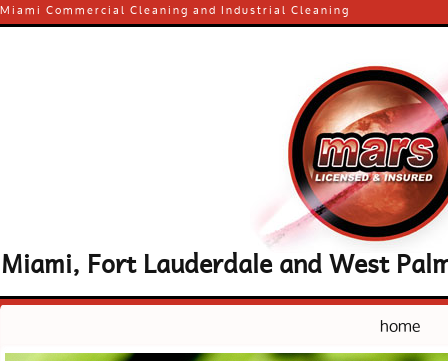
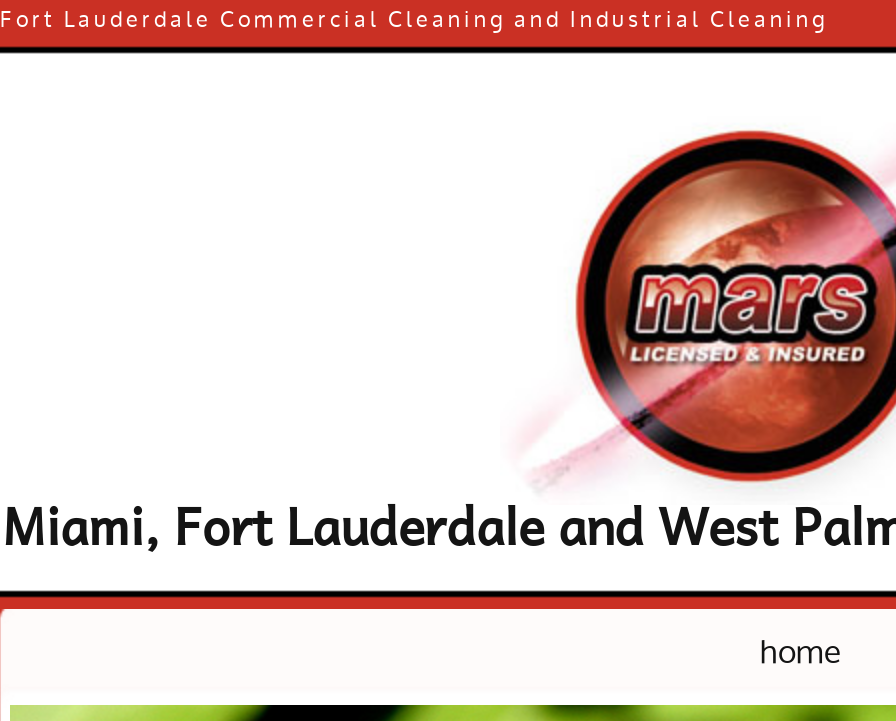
[0,5,350,17] Miami Commercial Cleaning and Industrial Cleaning -> [0,9,828,33] Fort Lauderdale Commercial Cleaning and Industrial Cleaning

